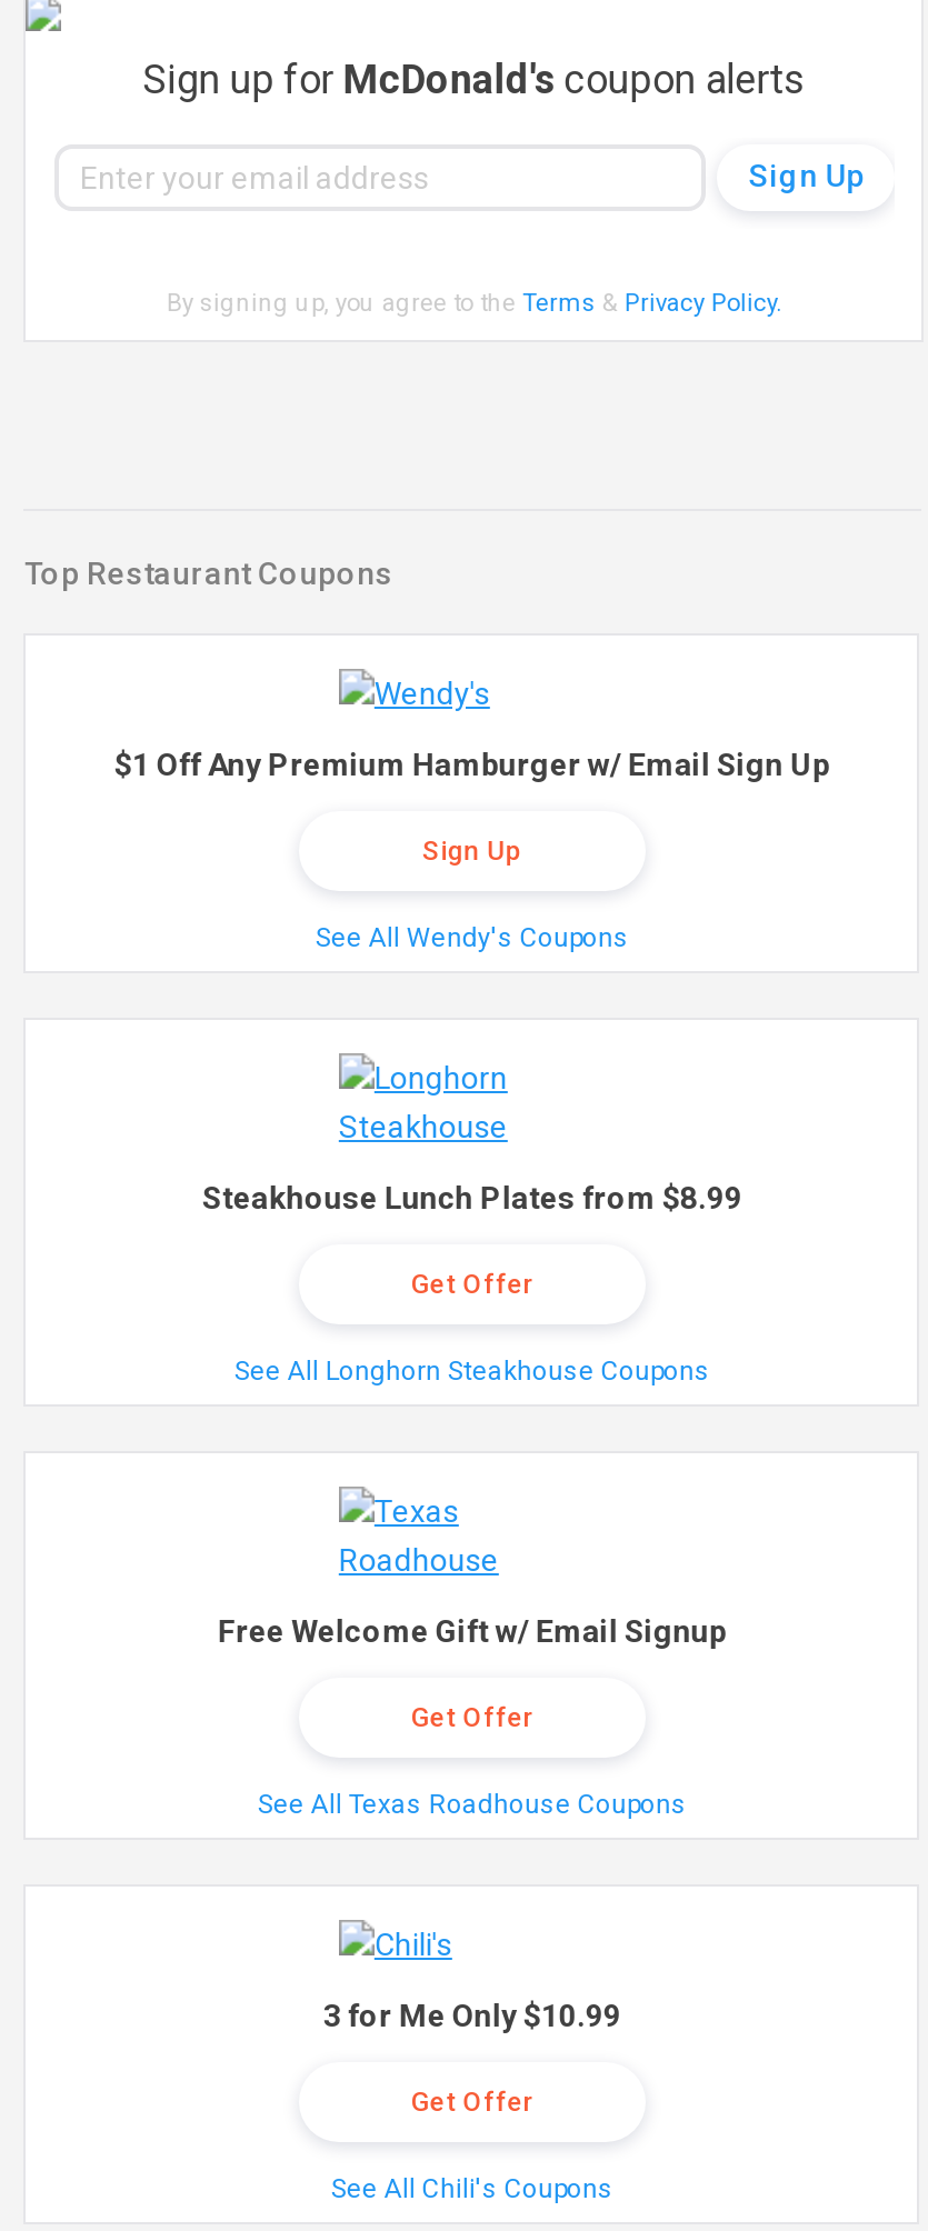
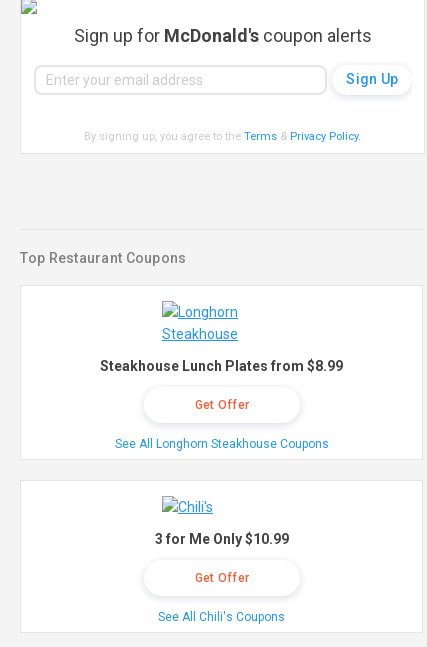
[114,747,830,954] $1 Off Any Premium Hamburger w/ Email Sign Up | Sign Up | See All Wendy's Coupons -> none
[218,1614,727,1820] Free Welcome Gift w/ Email Signup | Get Offer | See All Texas Roadhouse Coupons -> none

